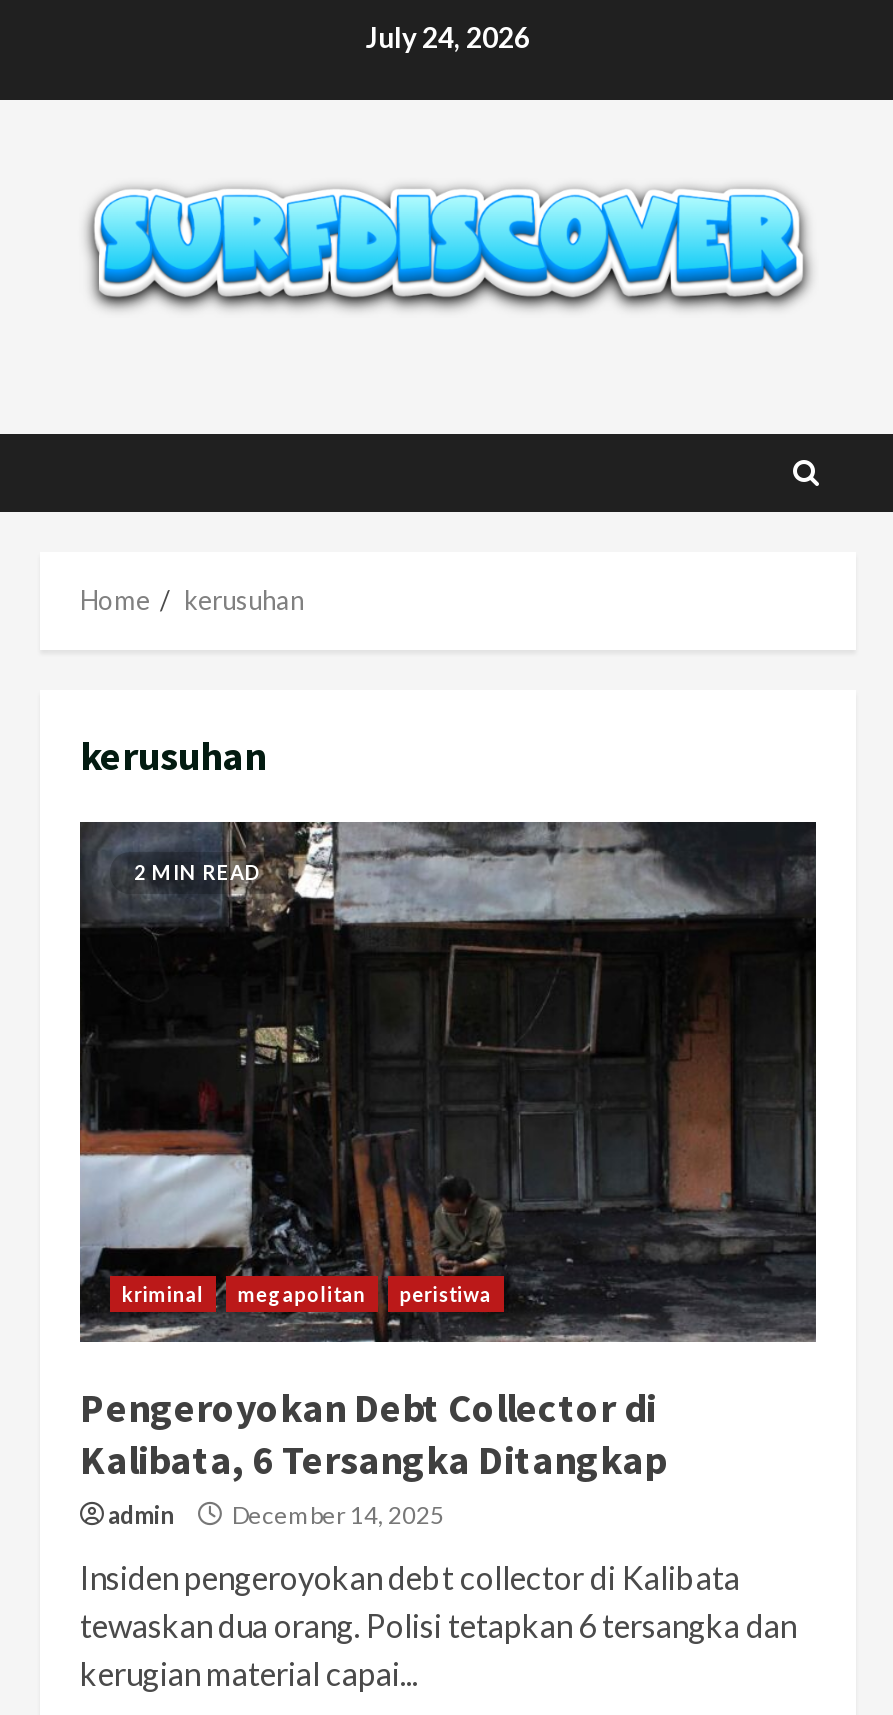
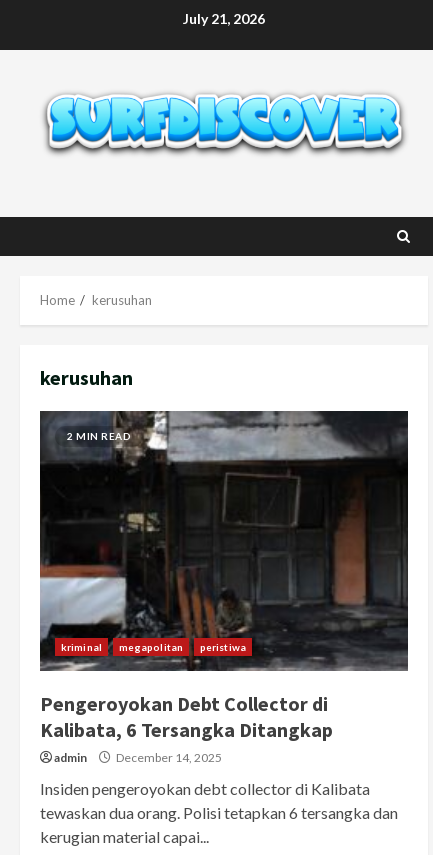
[366,19,530,53] July 24, 2026 -> [183,9,265,26] July 21, 2026

